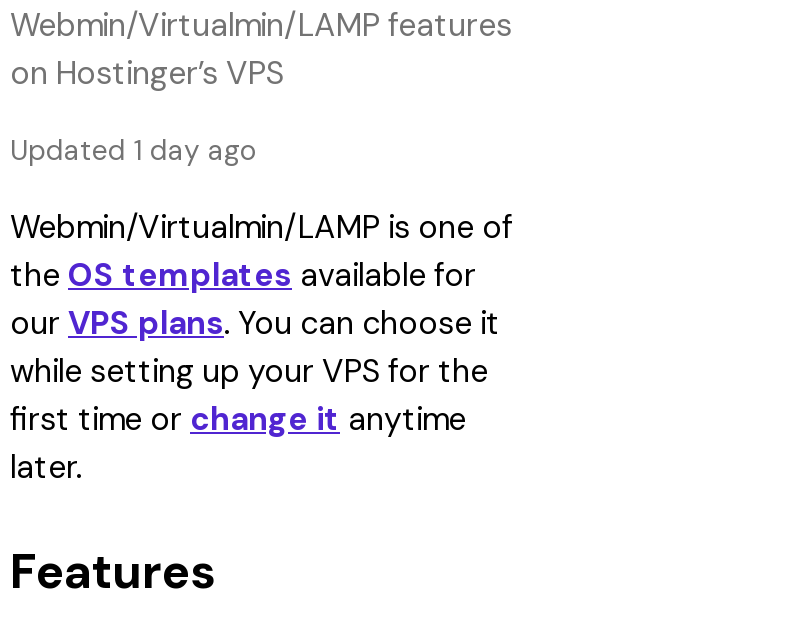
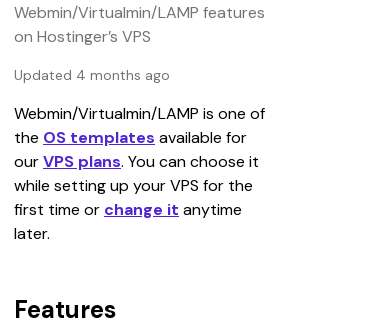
[10,132,258,168] Updated 1 day ago -> [14,66,170,84] Updated 4 months ago

